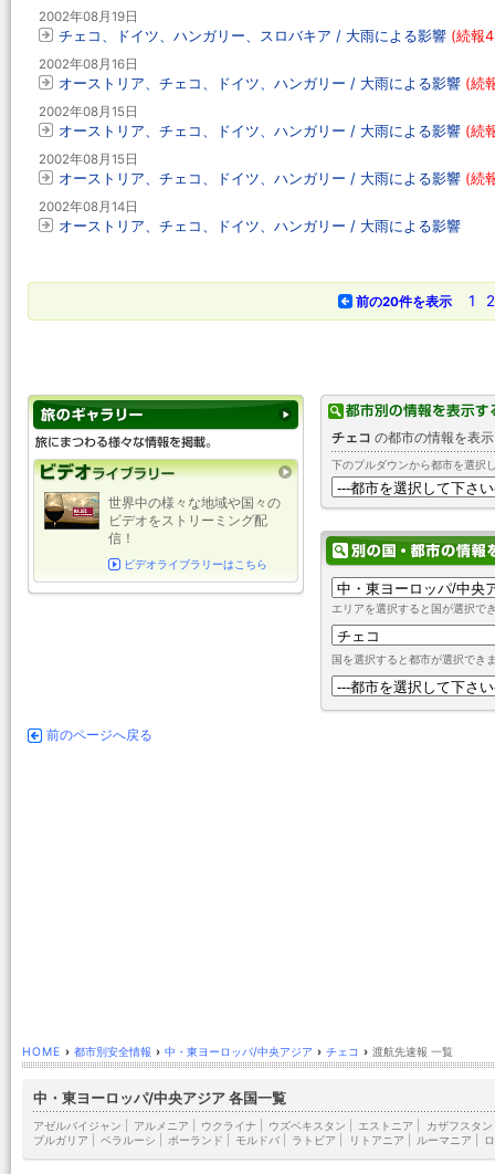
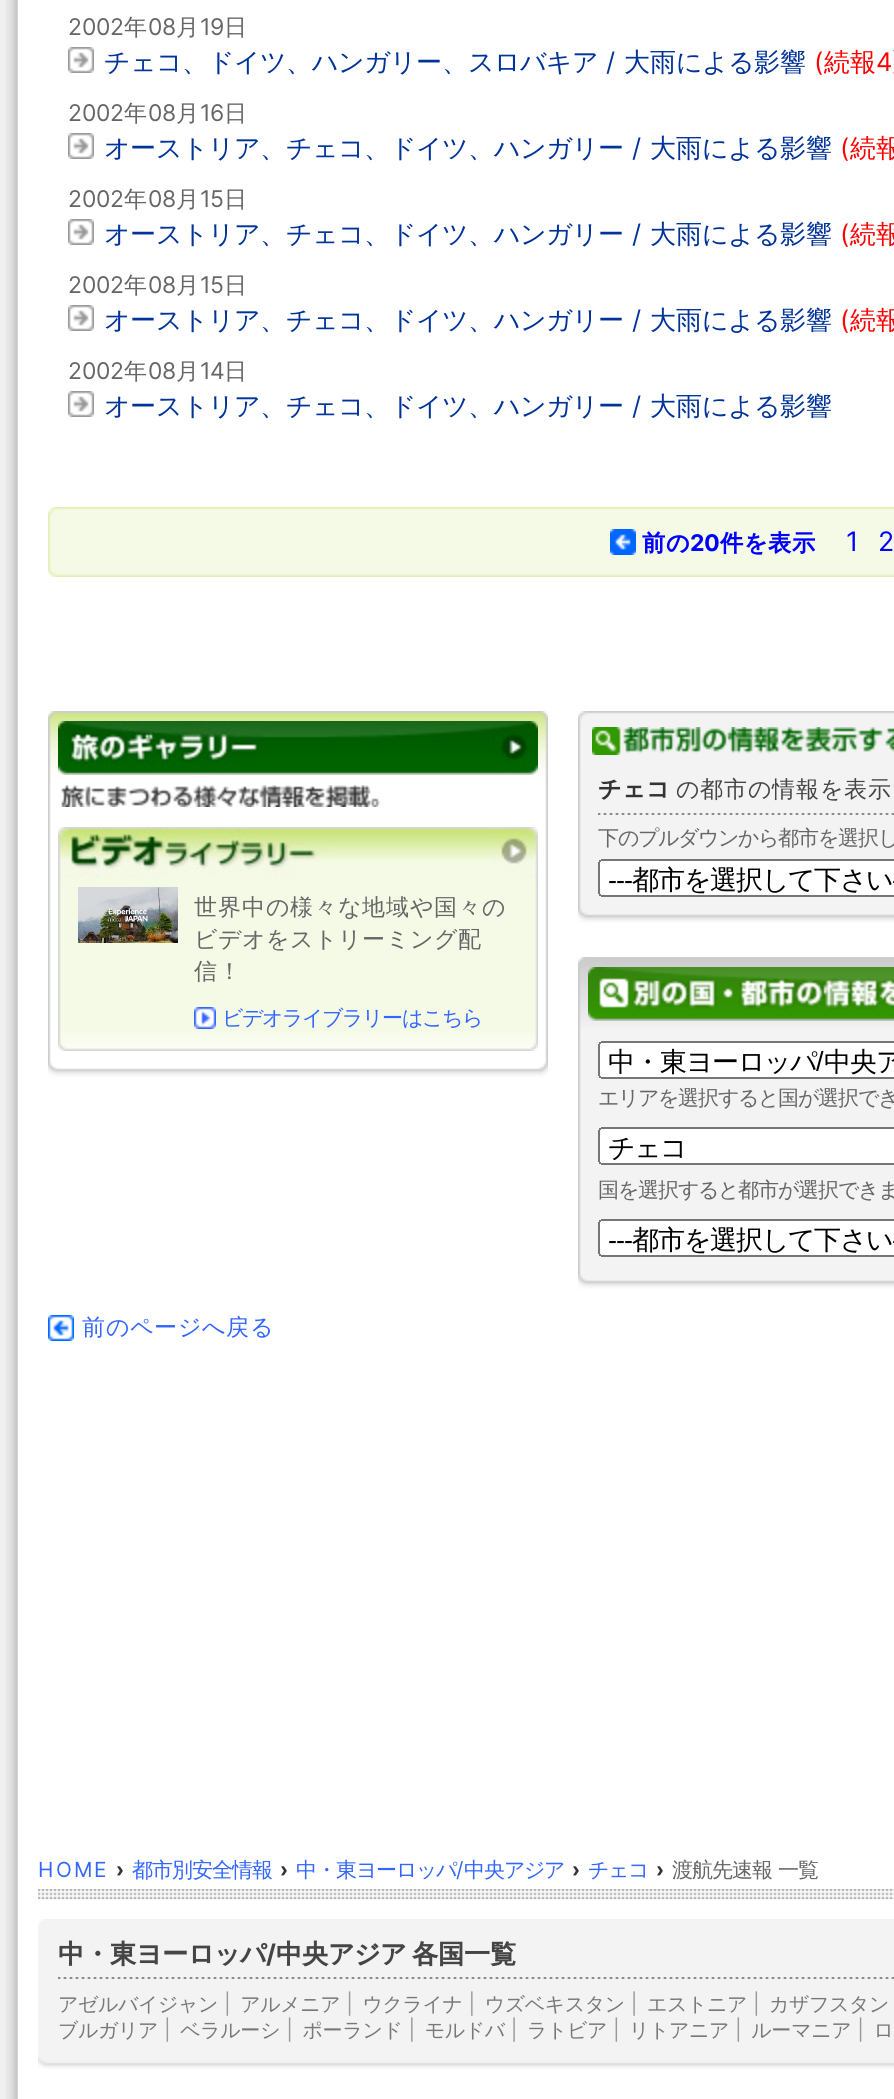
[43,492,101,531] [image] -> [78,889,178,955] [image]

